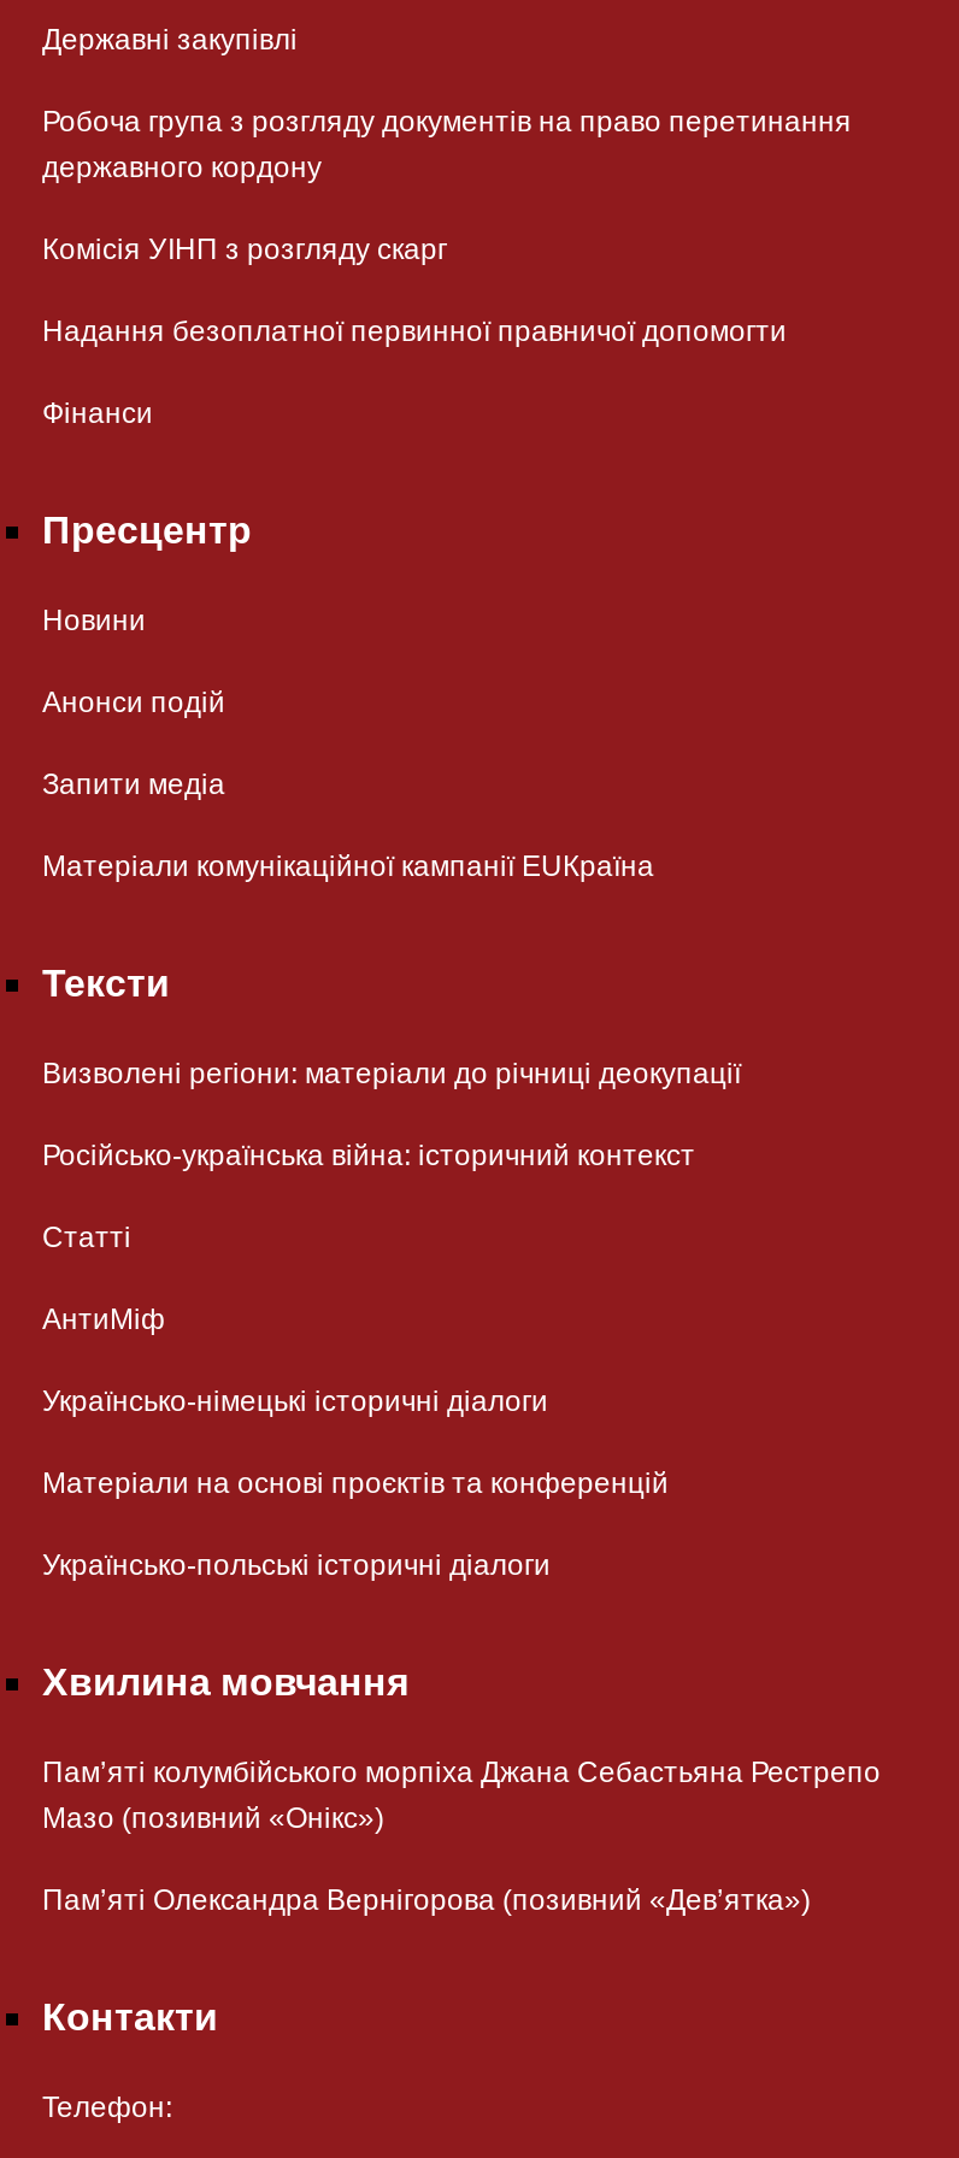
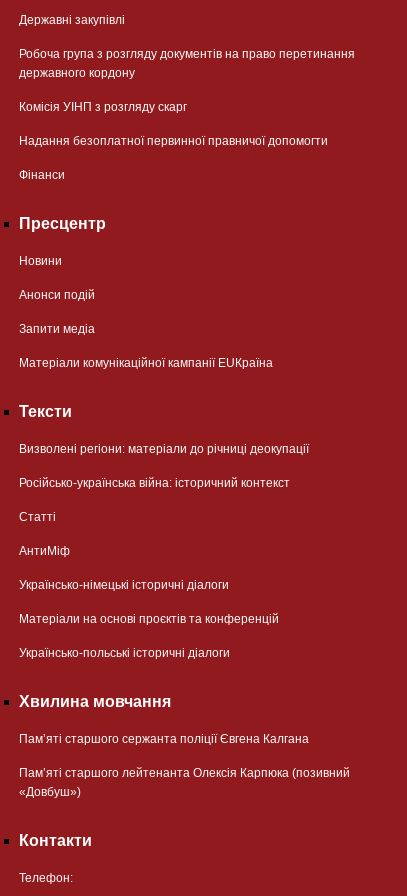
[42,1754,881,1834] Пам’яті колумбійського морпіха Джана Себастьяна Рестрепо | Мазо (позивний «Онікс») -> [19,731,309,745] Пам’яті старшого сержанта поліції Євгена Калгана
[42,1882,811,1916] Пам’яті Олександра Вернігорова (позивний «Дев’ятка») -> [19,765,350,798] Пам’яті старшого лейтенанта Олексія Карпюка (позивний | «Довбуш»)

